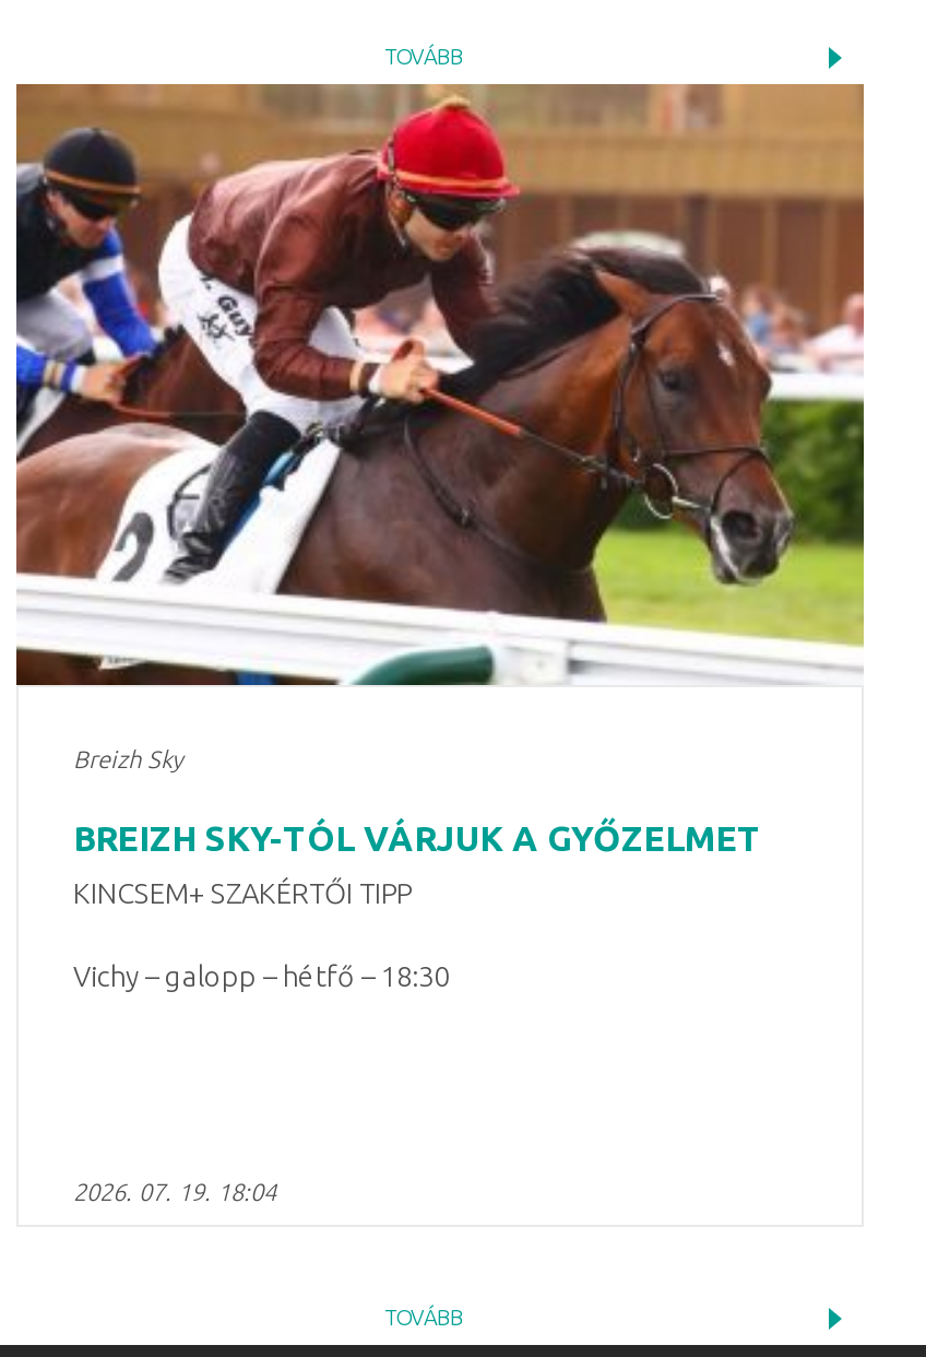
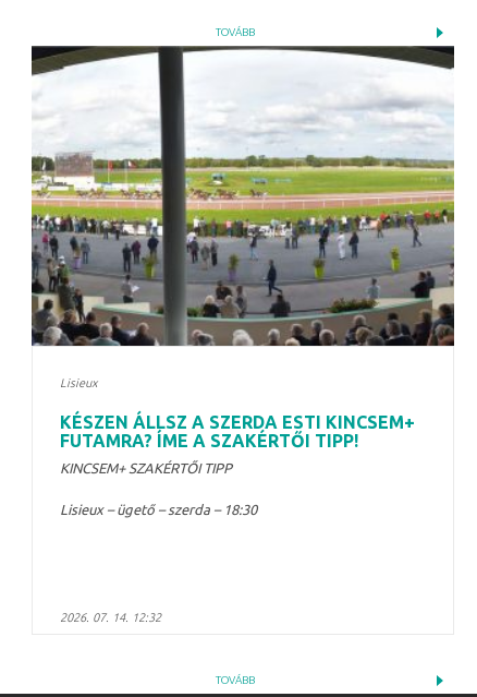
[14,82,866,773] [image] | Breizh Sky -> [30,45,455,390] [image] | Lisieux
[73,819,761,858] BREIZH SKY-TÓL VÁRJUK A GYŐZELMET -> [60,413,415,451] KÉSZEN ÁLLSZ A SZERDA ESTI KINCSEM+ | FUTAMRA? ÍME A SZAKÉRTŐI TIPP!
[73,961,449,991] Vichy – galopp – hétfő – 18:30 -> [60,502,257,517] Lisieux – ügető – szerda – 18:30
[73,1178,276,1204] 2026. 07. 19. 18:04 -> [60,611,161,624] 2026. 07. 14. 12:32

